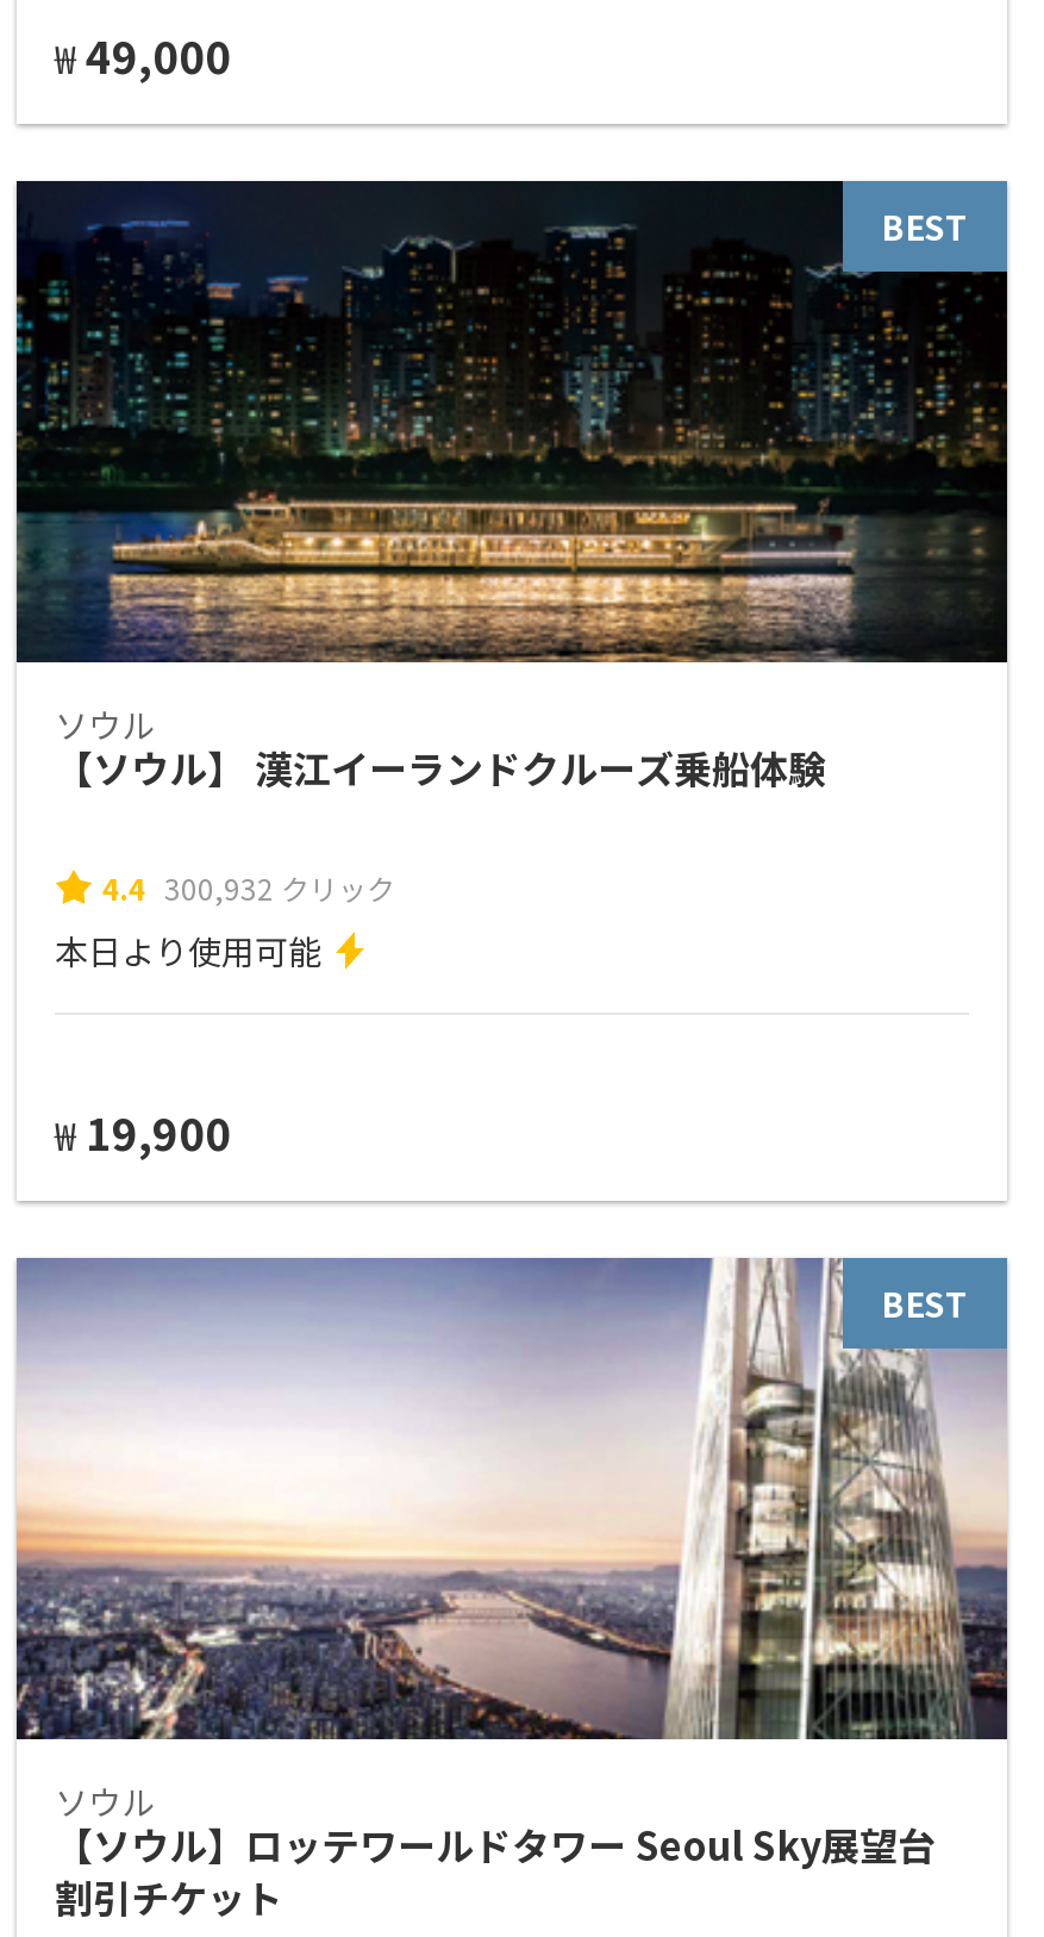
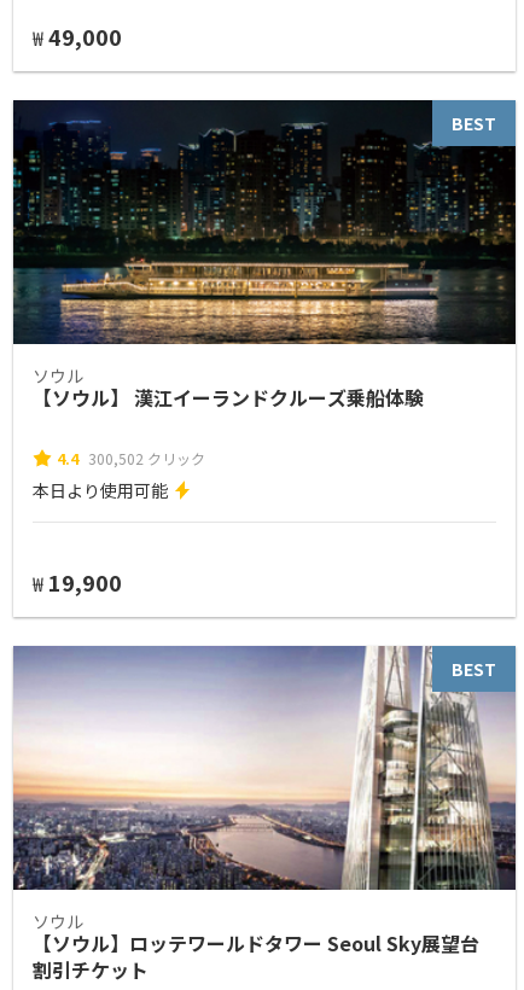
[102,867,395,907] 4.4 300,932 クリック -> [57,448,205,468] 4.4 300,502 クリック

